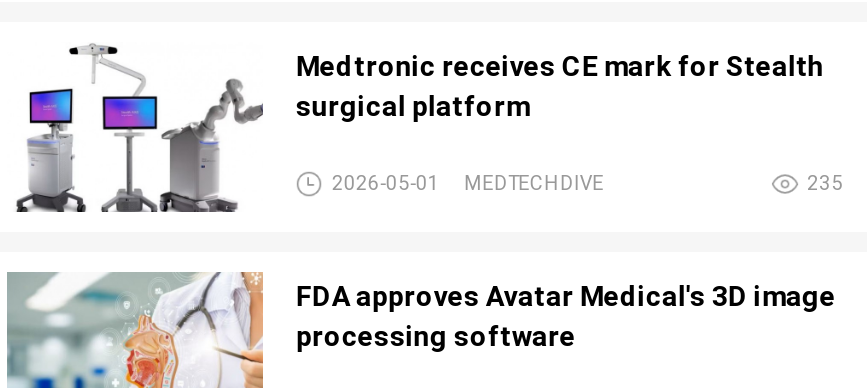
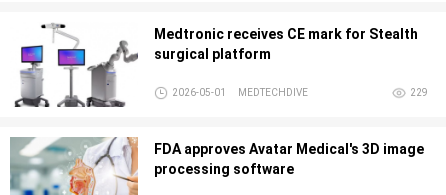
[807,172,843,194] 235 -> [410,87,428,98] 229

